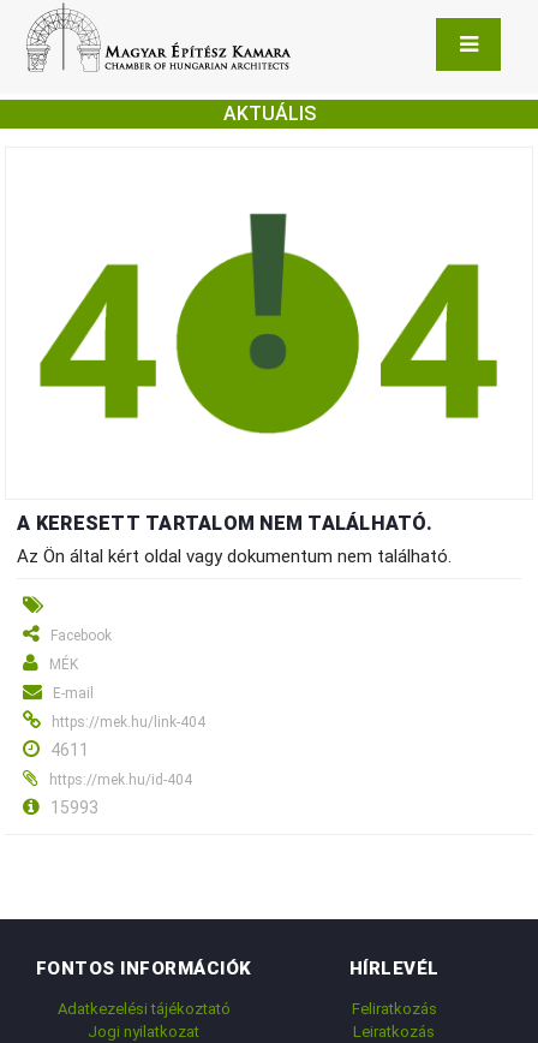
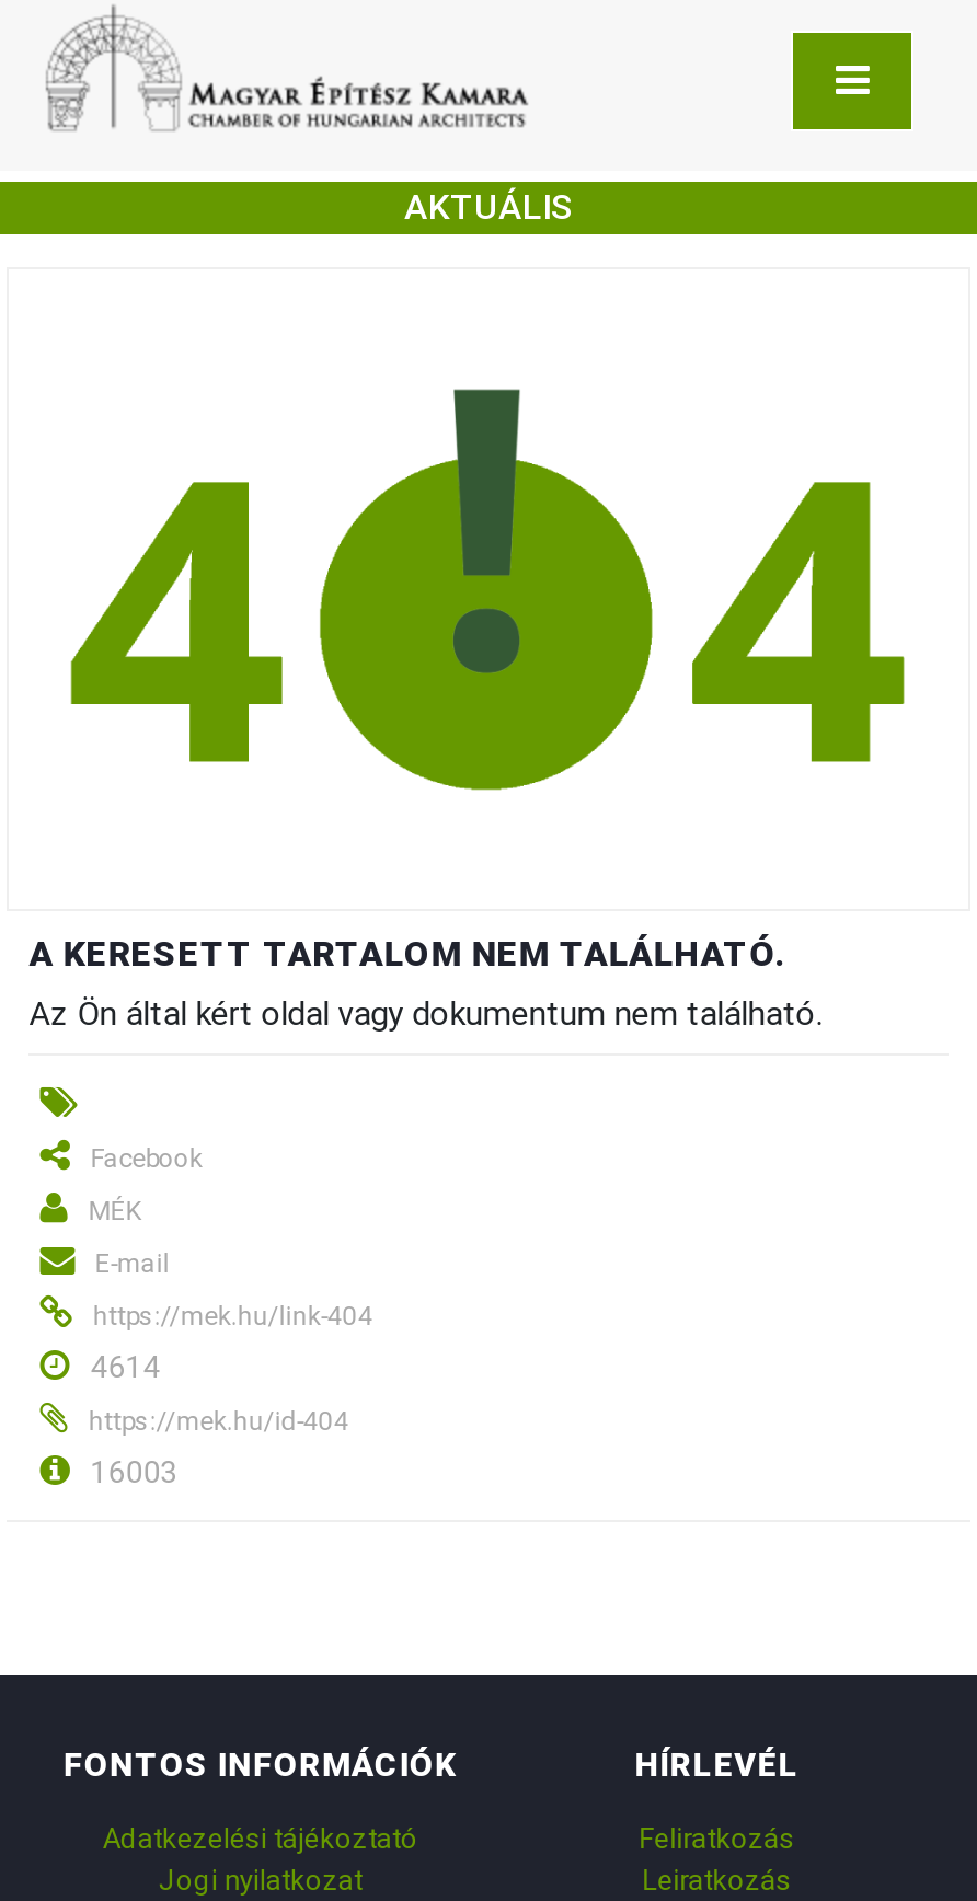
[51,740,89,759] 4611 -> [90,1348,161,1383] 4614
[51,797,99,817] 15993 -> [90,1453,178,1488] 16003

